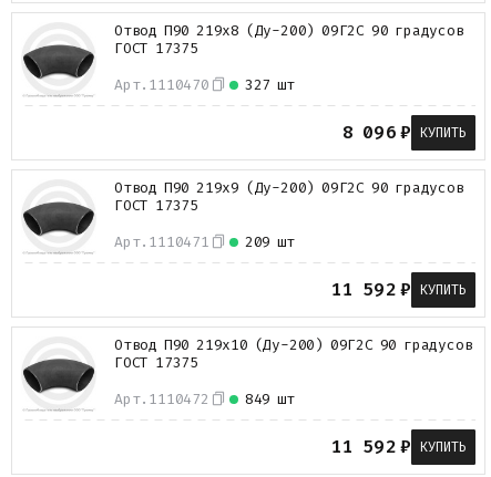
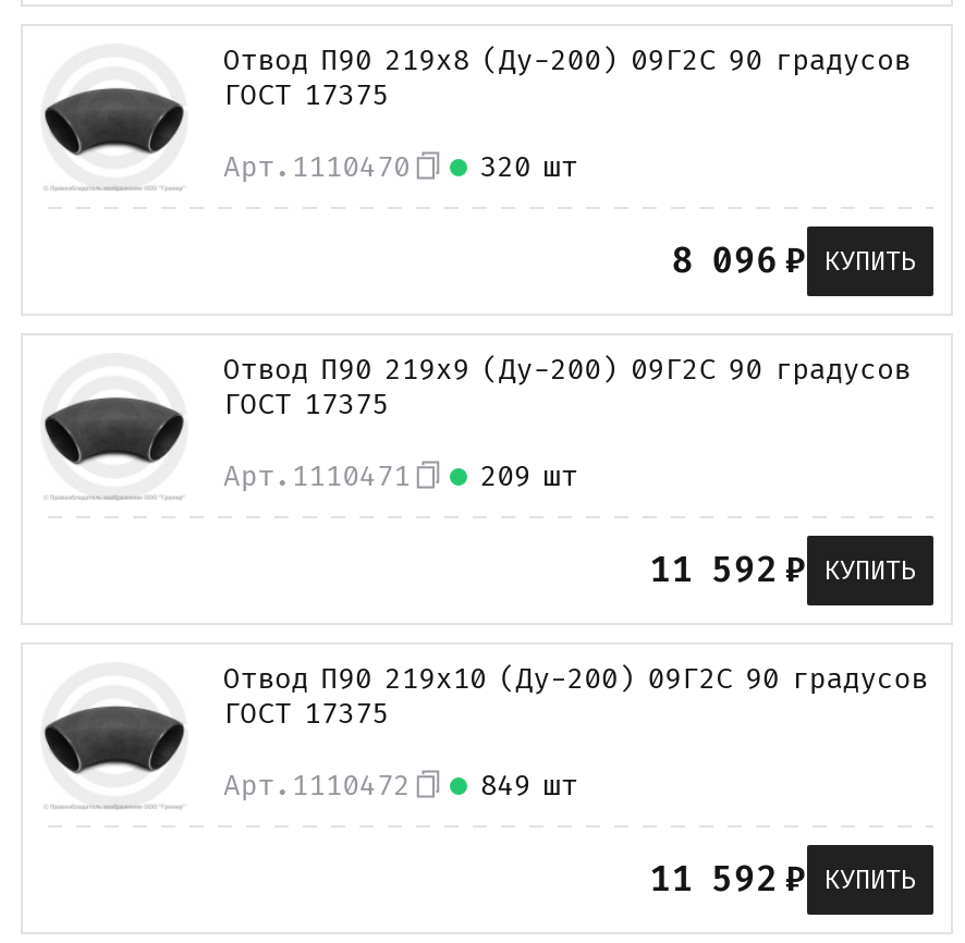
[114,75,294,94] Арт. 1110470 327 шт -> [223,147,577,184] Арт. 1110470 320 шт

